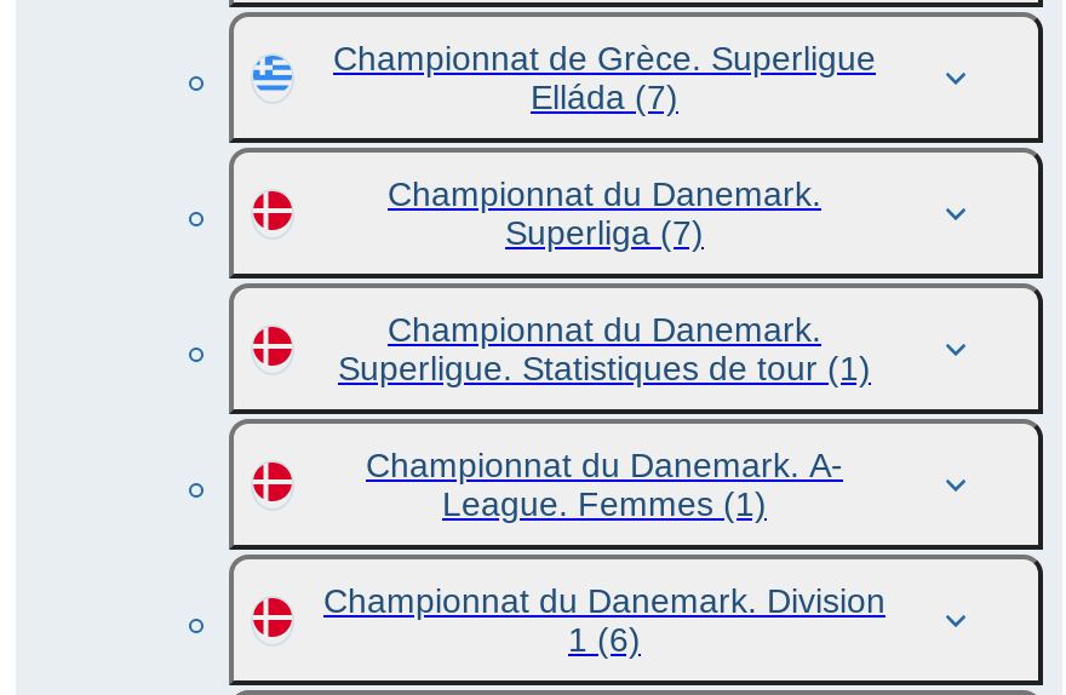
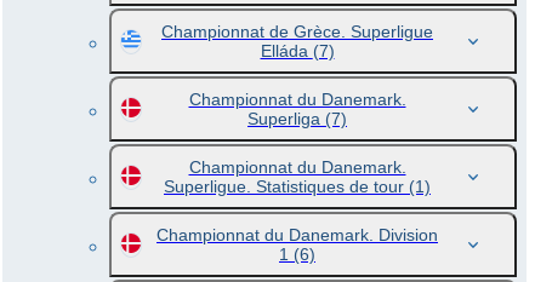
[366,446,843,523] Championnat du Danemark. A- | League. Femmes (1) -> none

